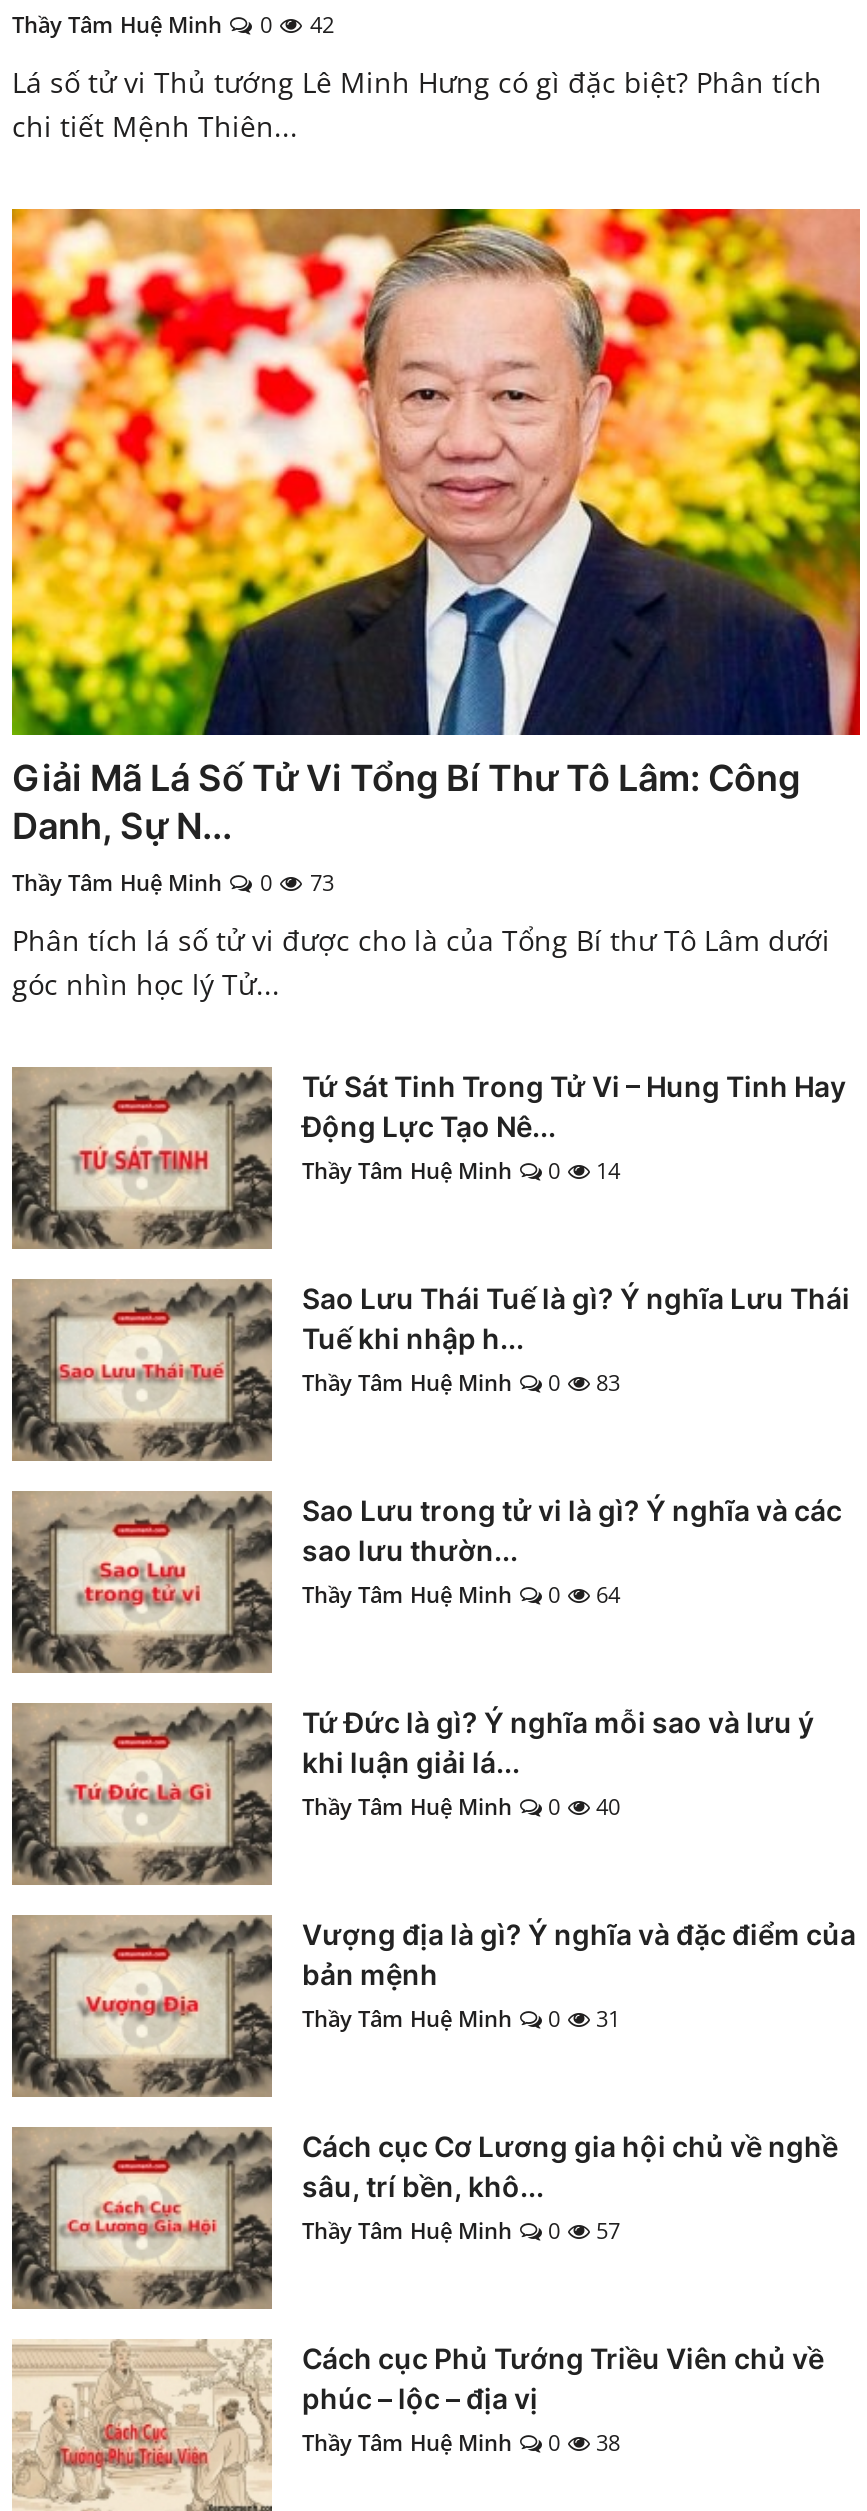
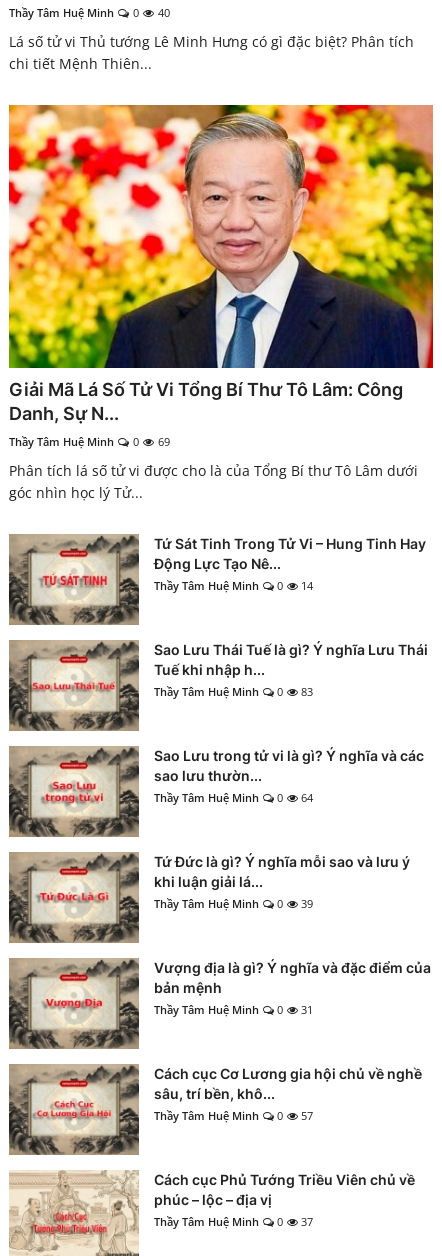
[12,10,334,40] Thầy Tâm Huệ Minh 0 42 -> [9,5,170,20] Thầy Tâm Huệ Minh 0 40
[12,867,334,897] Thầy Tâm Huệ Minh 0 73 -> [9,434,170,449] Thầy Tâm Huệ Minh 0 69
[302,1791,620,1821] Thầy Tâm Huệ Minh 0 40 -> [154,896,313,911] Thầy Tâm Huệ Minh 0 39
[302,2427,620,2457] Thầy Tâm Huệ Minh 0 38 -> [154,1214,313,1229] Thầy Tâm Huệ Minh 0 37

